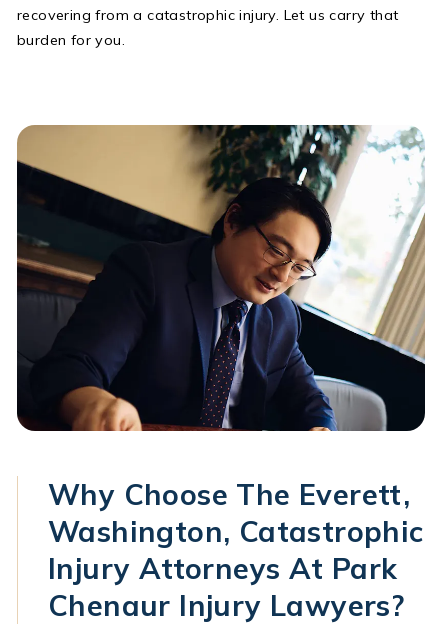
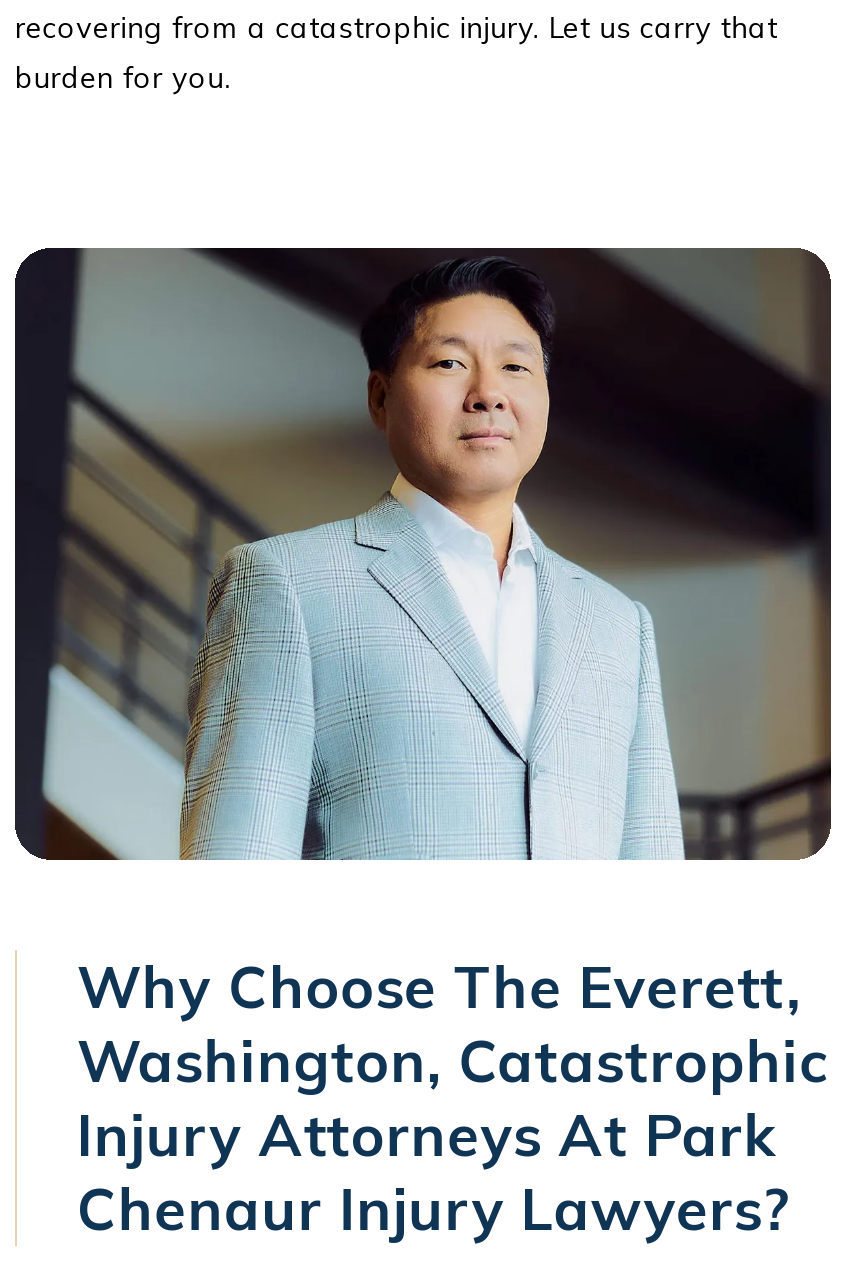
[16,124,426,432] [image] -> [13,246,833,862] [image]

